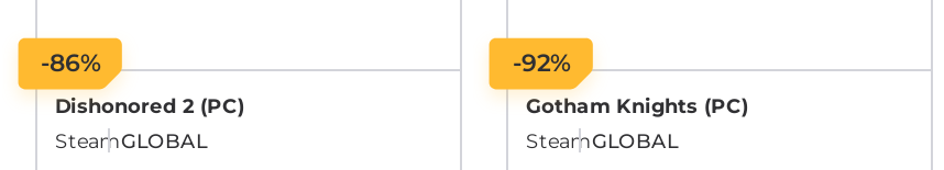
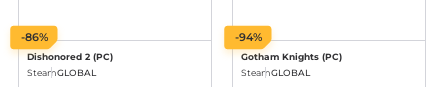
[513,47,570,78] -92% -> [234,30,261,44] -94%

